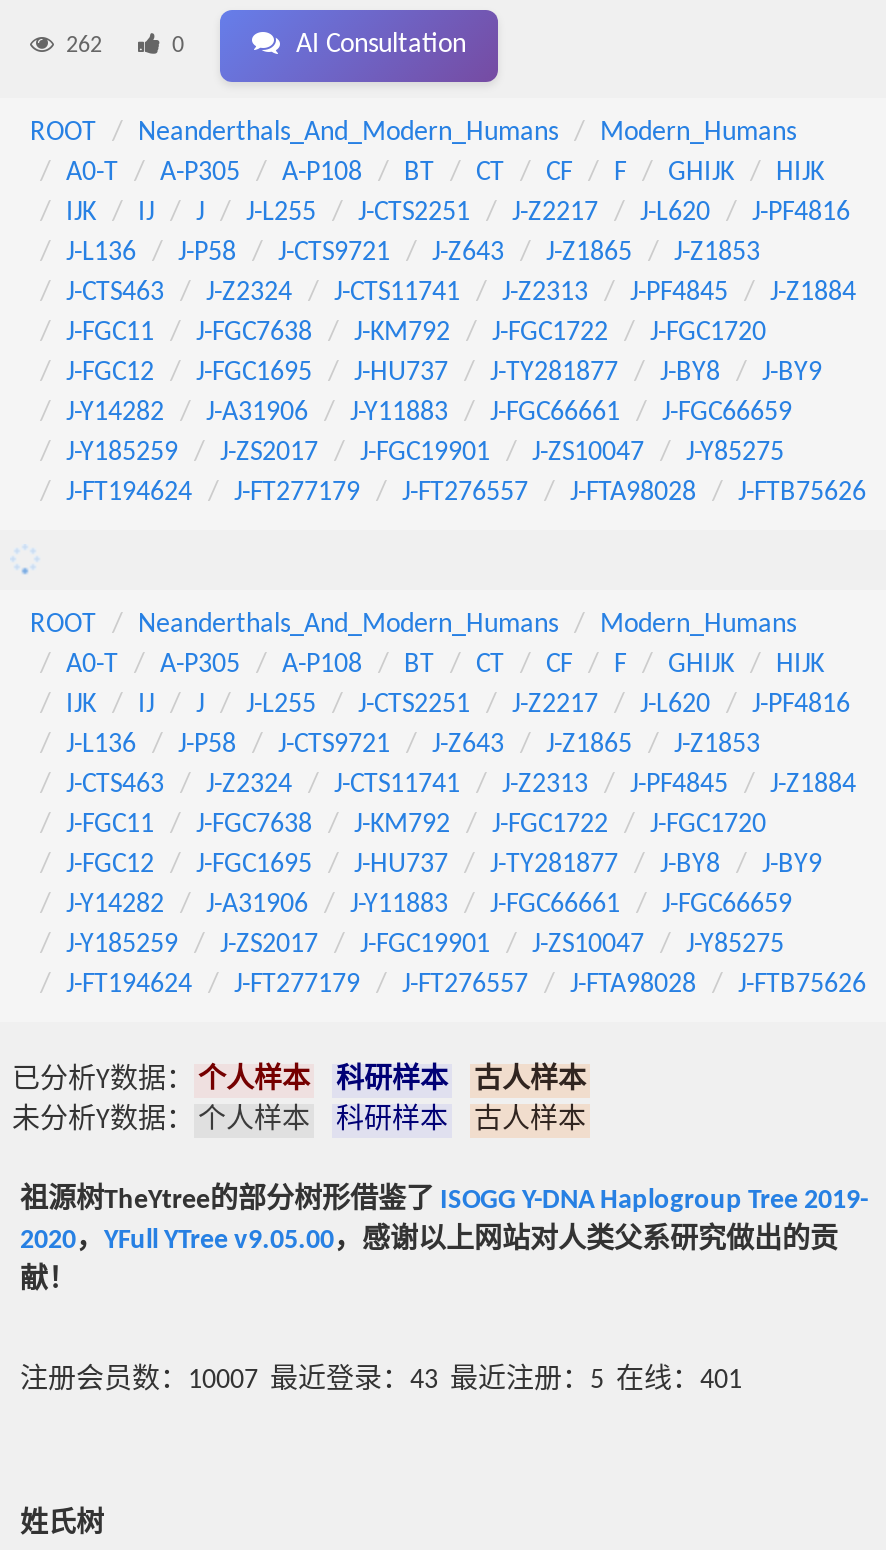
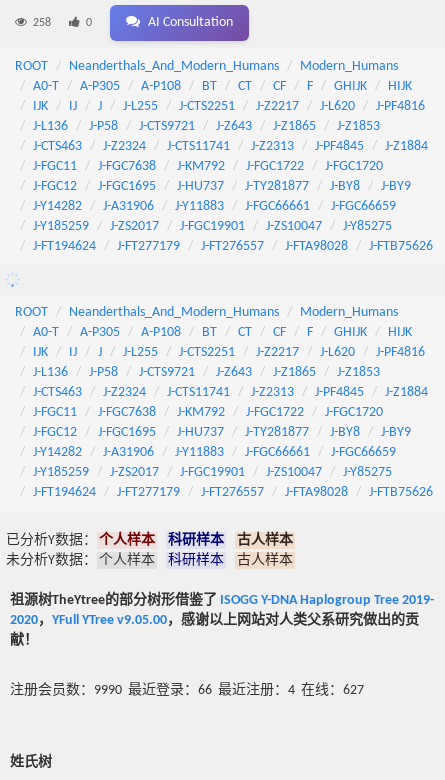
[66,34,102,58] 262 -> [33,17,51,29] 258
[20,1366,742,1396] 注册会员数：10007 最近登录：43 最近注册：5 在线：401 -> [10,683,364,698] 注册会员数：9990 最近登录：66 最近注册：4 在线：627

